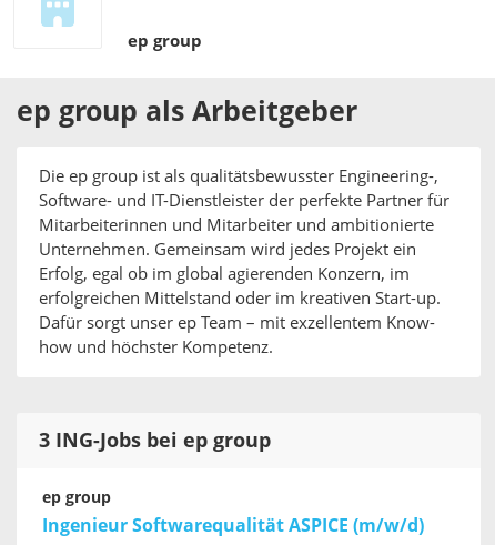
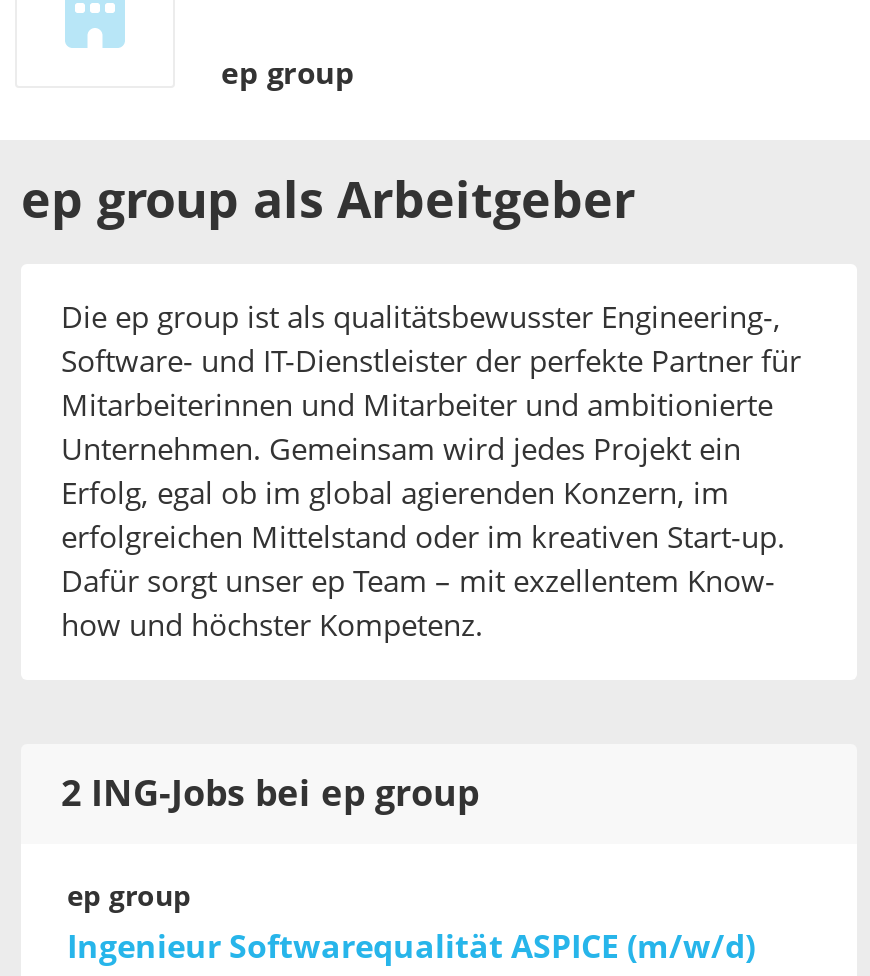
[39,428,271,453] 3 ING-Jobs bei ep group -> [61,772,479,816] 2 ING-Jobs bei ep group

